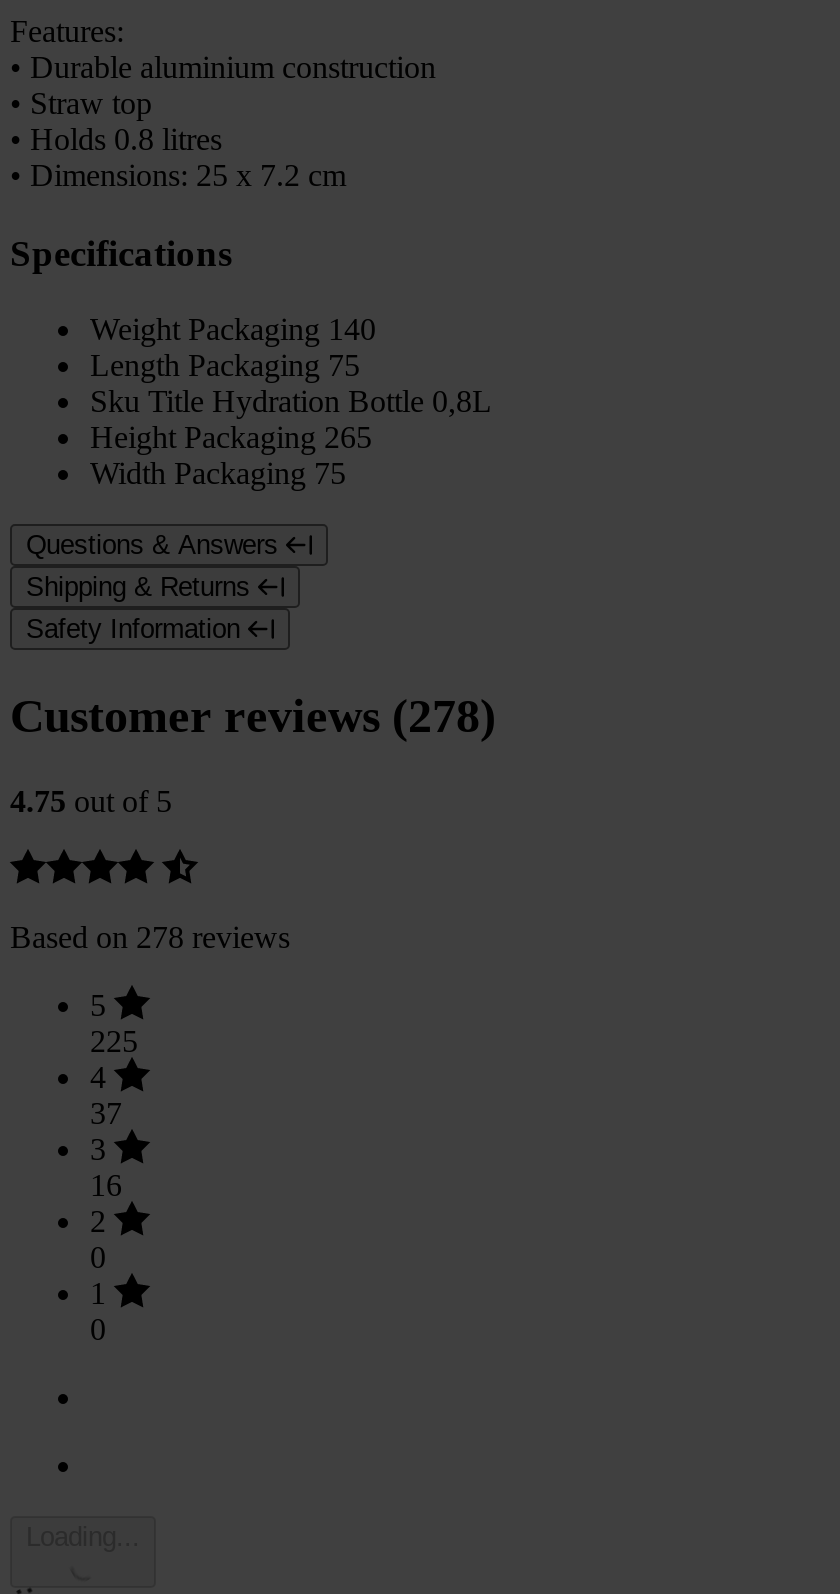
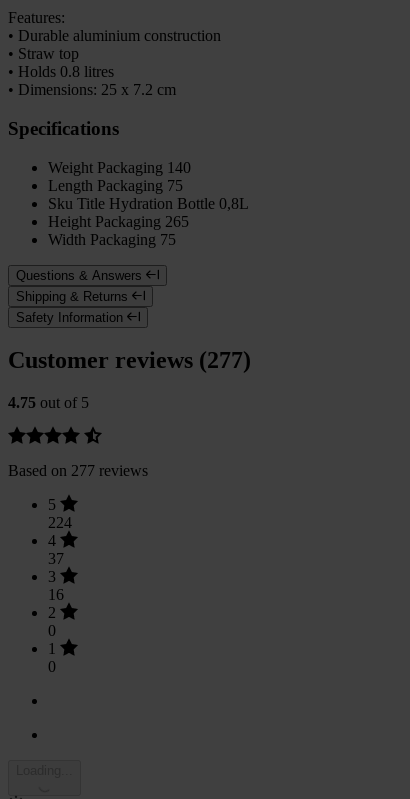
[10,691,496,743] Customer reviews (278) -> [8,347,251,373] Customer reviews (277)
[10,921,290,955] Based on 278 reviews -> [8,462,148,479] Based on 277 reviews
[90,1025,138,1059] 225 -> [48,514,72,531] 224

